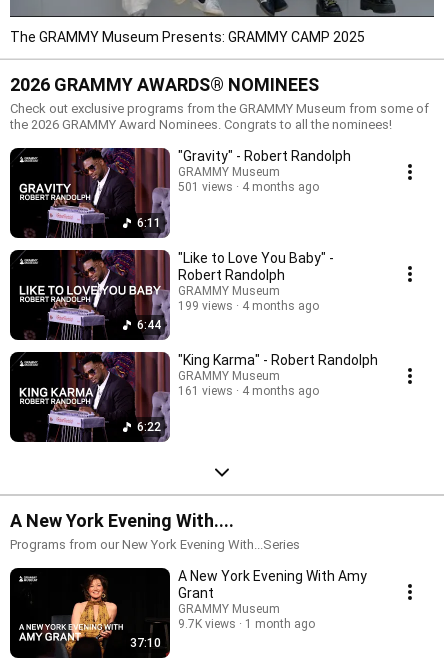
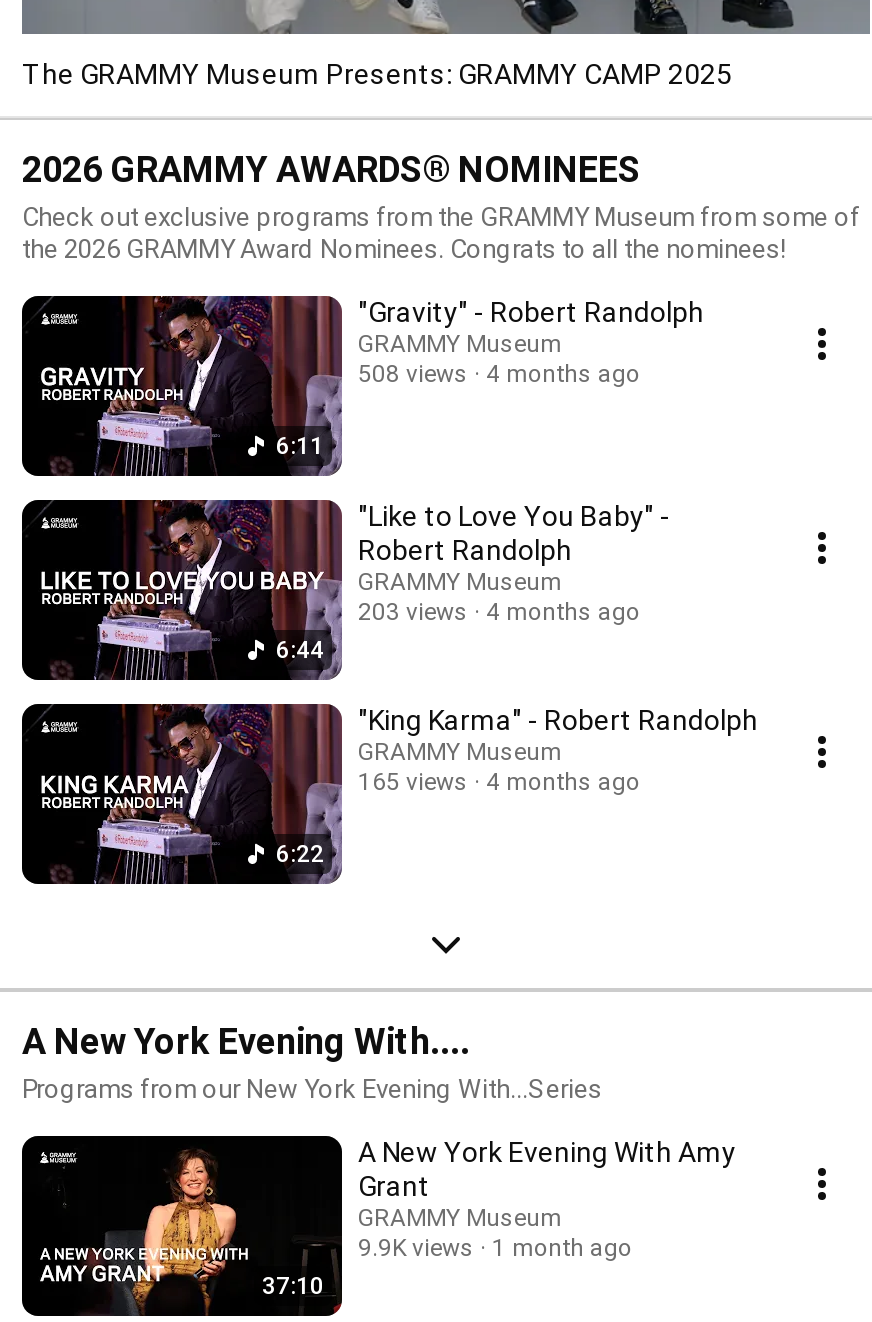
[178,179,319,193] 501 views 4 months ago -> [358,359,640,387] 508 views 4 months ago
[178,298,319,312] 199 views 4 months ago -> [358,597,640,625] 203 views 4 months ago
[178,383,319,397] 161 views 4 months ago -> [358,767,640,795] 165 views 4 months ago
[178,616,315,630] 9.7K views 1 month ago -> [358,1233,632,1261] 9.9K views 1 month ago

